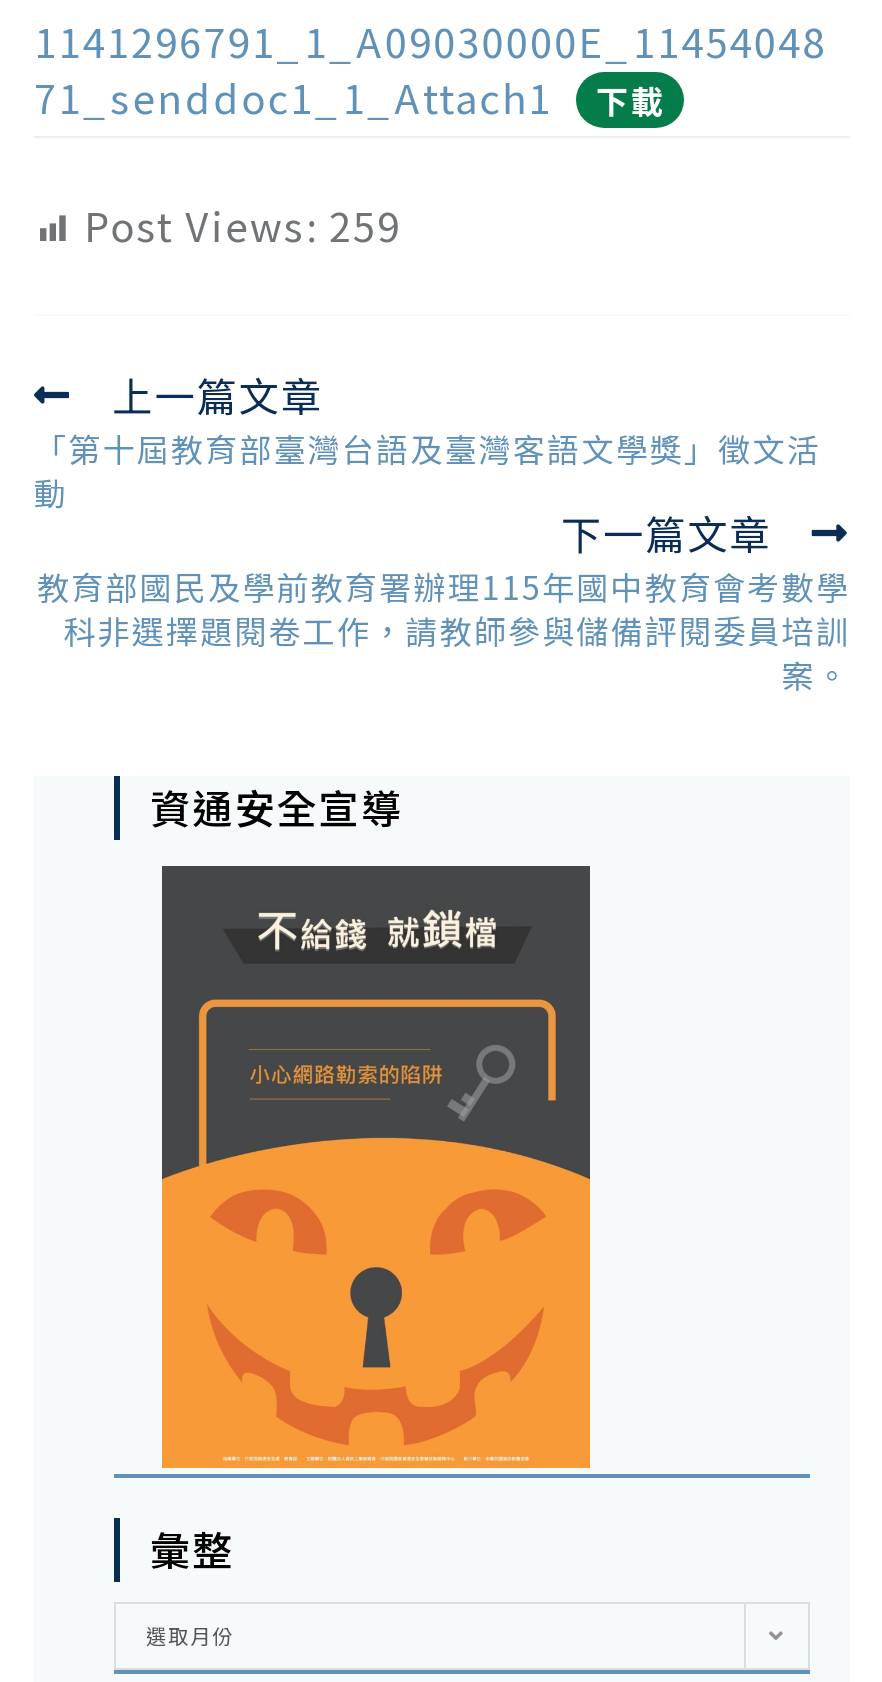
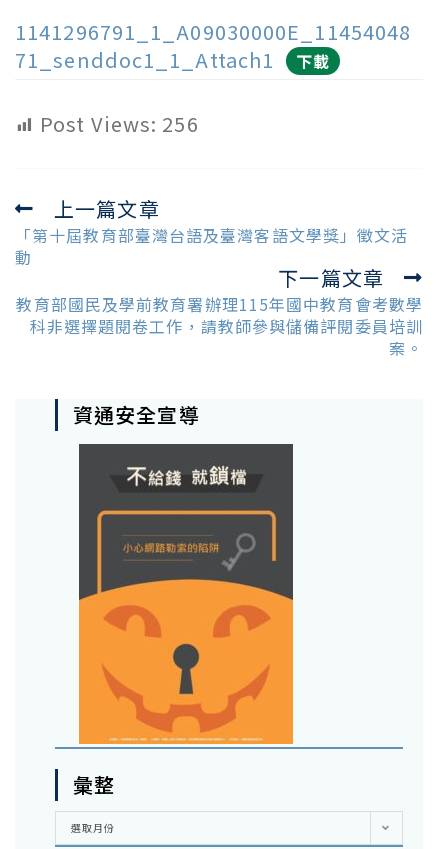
[84,196,401,254] Post Views: 259 -> [40,109,199,138] Post Views: 256

